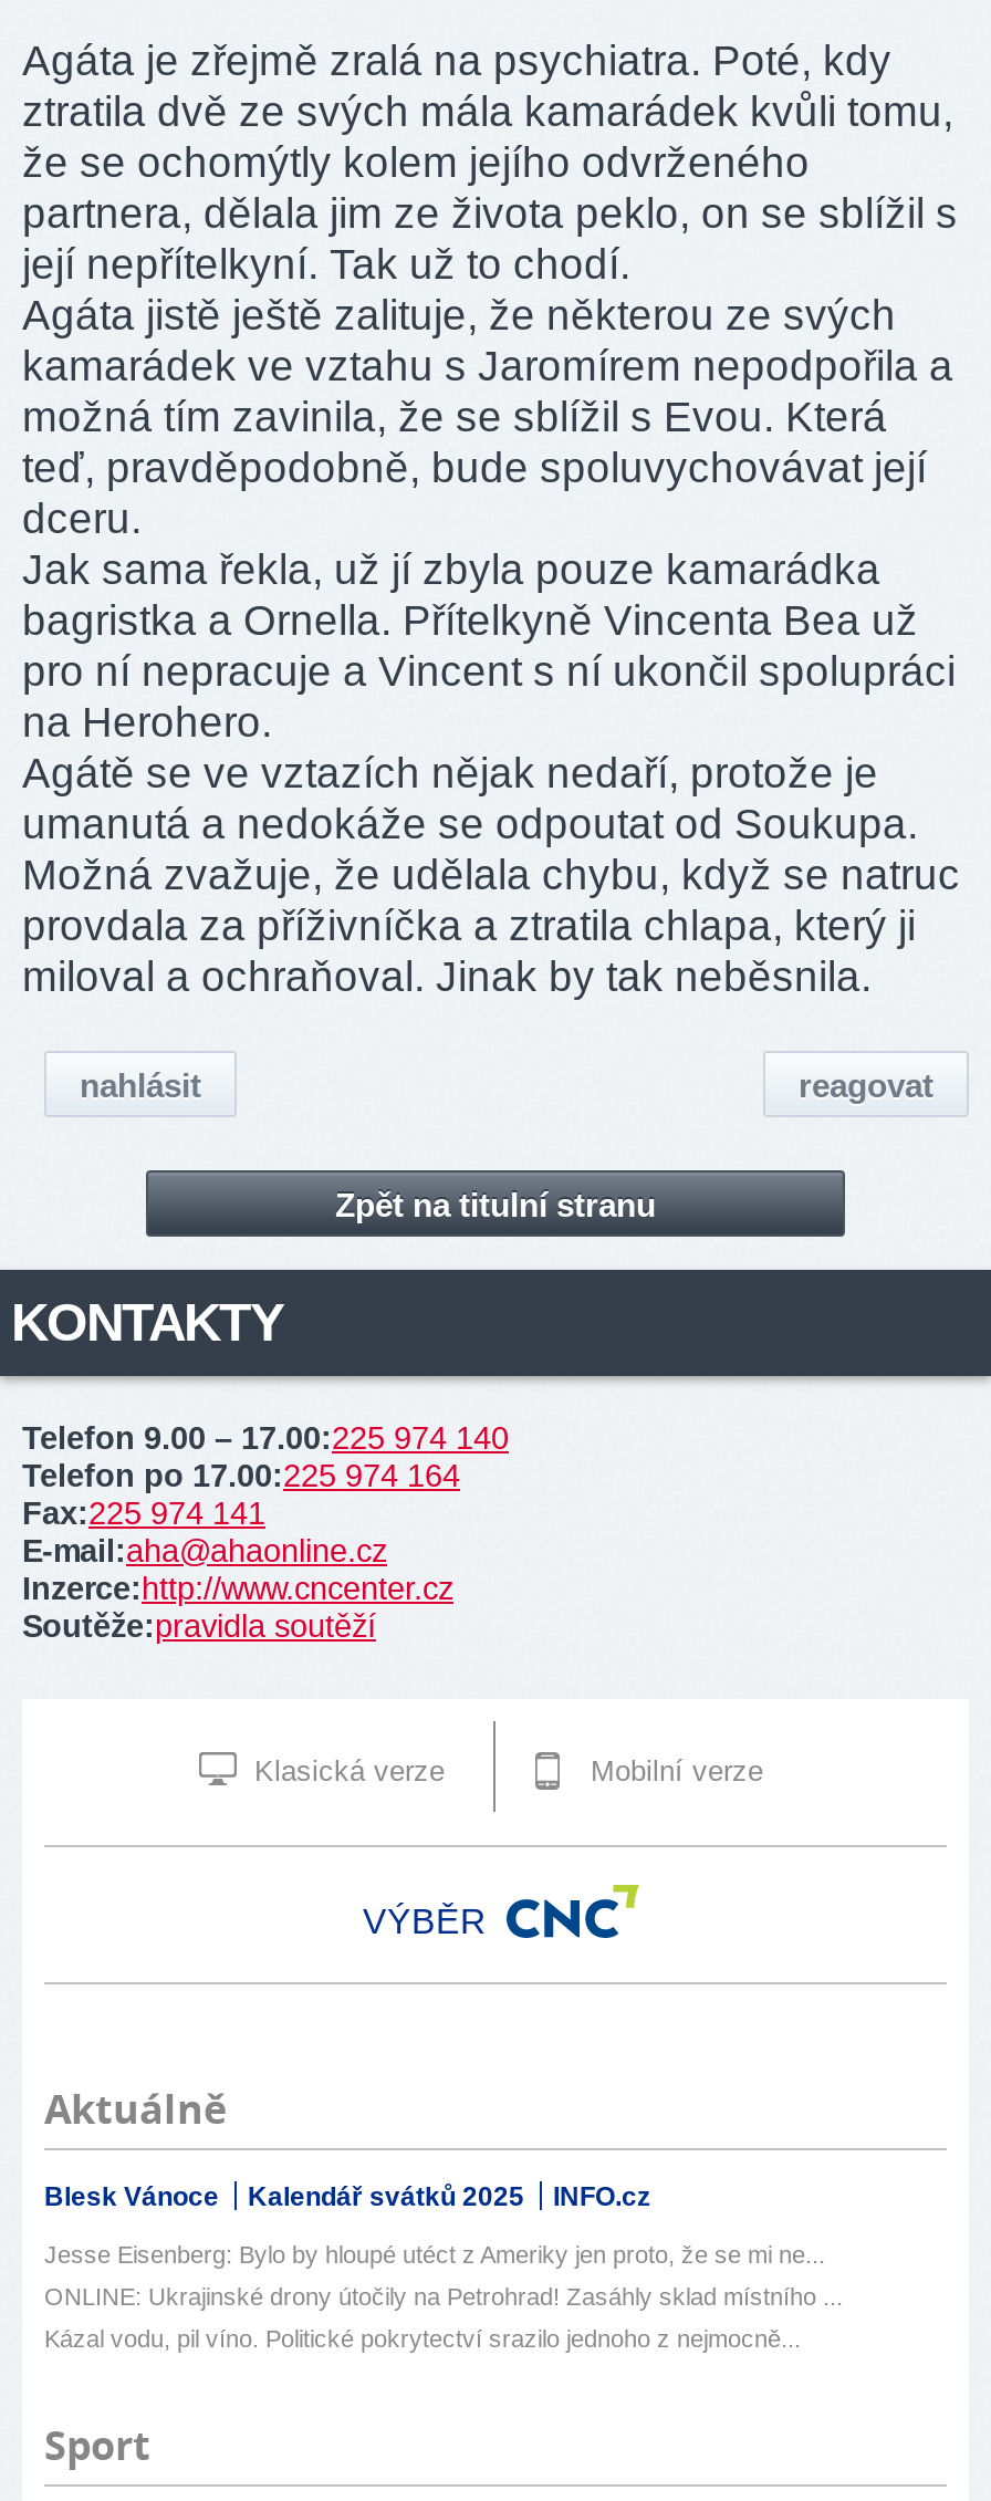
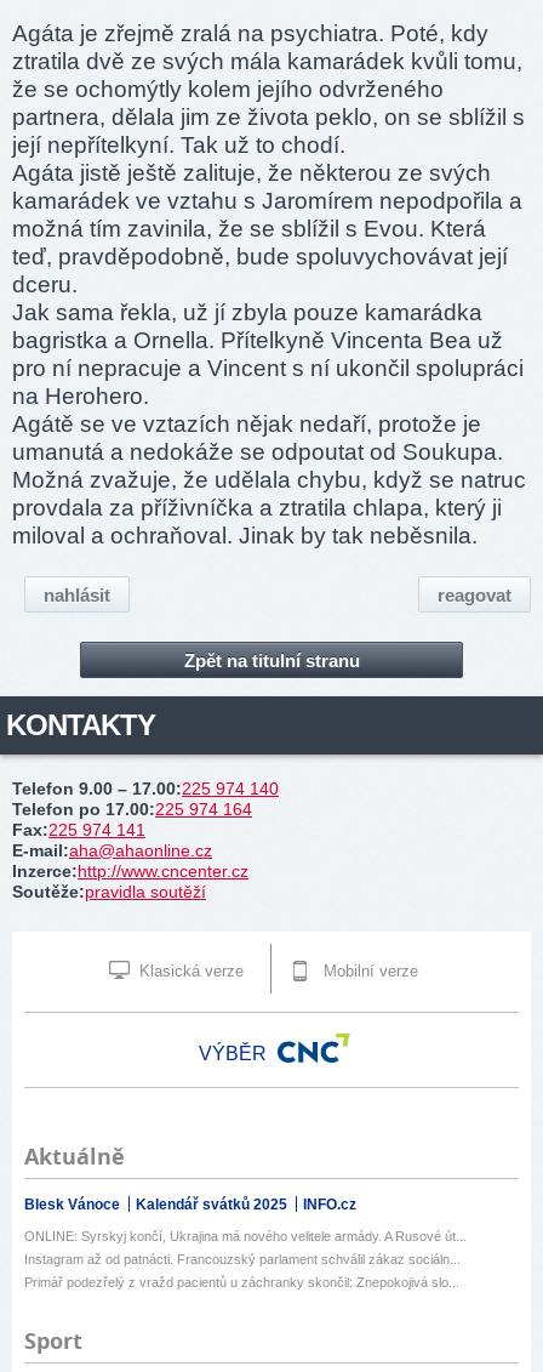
[44,2241,825,2268] Jesse Eisenberg: Bylo by hloupé utéct z Ameriky jen proto, že se mi ne... -> [24,1229,467,1244] ONLINE: Syrskyj končí, Ukrajina má nového velitele armády. A Rusové út...
[44,2283,843,2310] ONLINE: Ukrajinské drony útočily na Petrohrad! Zasáhly sklad místního ... -> [24,1252,461,1267] Instagram až od patnácti. Francouzský parlament schválil zákaz sociáln...
[44,2325,801,2352] Kázal vodu, pil víno. Politické pokrytectví srazilo jednoho z nejmocně... -> [24,1275,459,1290] Primář podezřelý z vražd pacientů u záchranky skončil: Znepokojivá slo...

